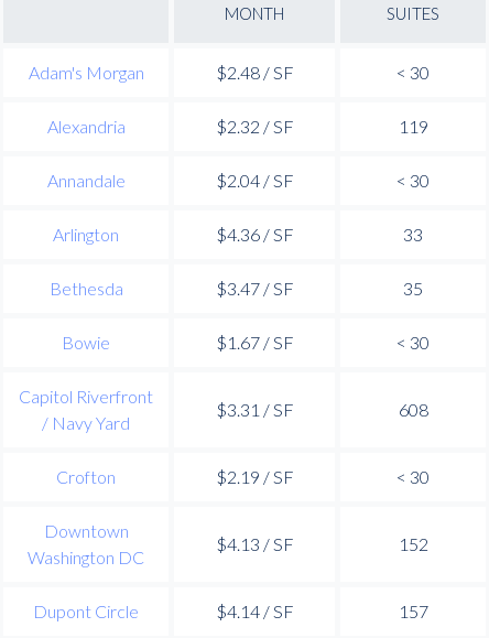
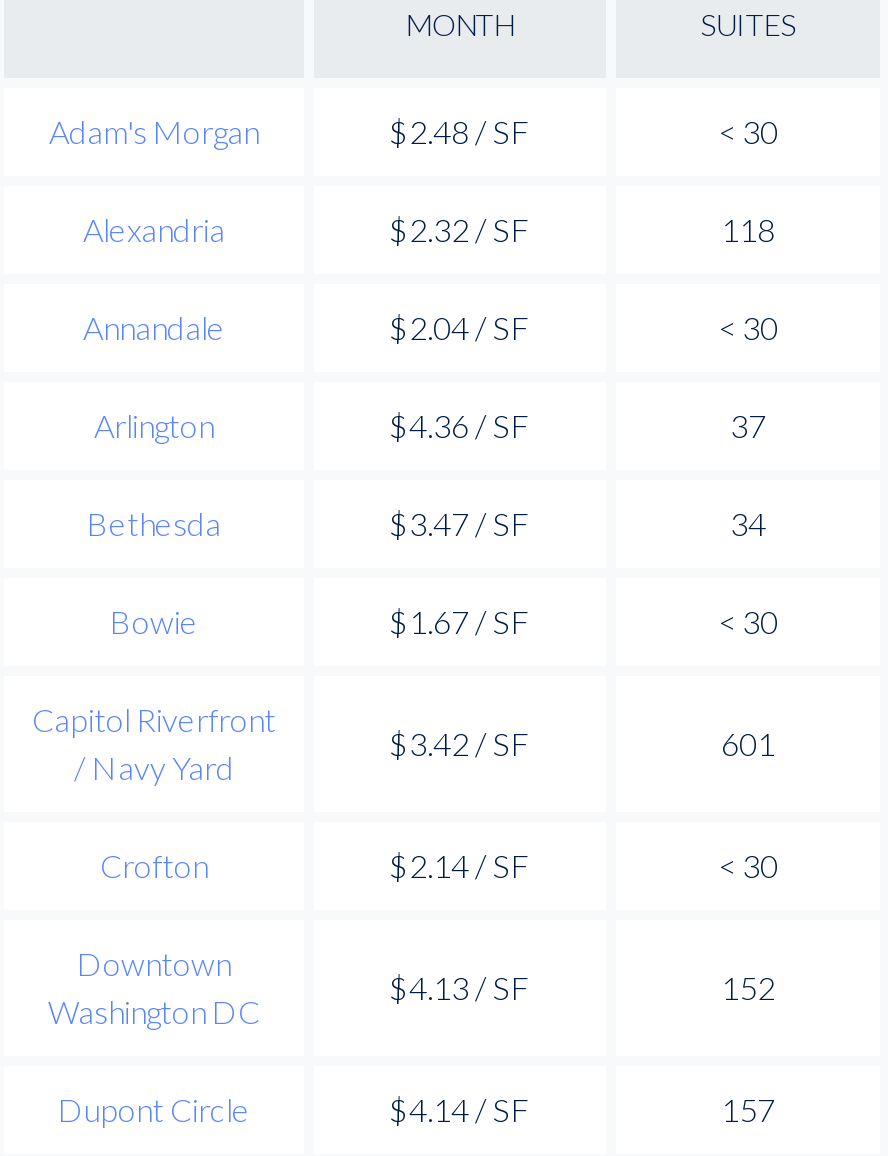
[398,115,428,136] 119 -> [721,210,775,248] 118
[403,223,423,244] 33 -> [730,406,766,444] 37
[403,277,423,298] 35 -> [730,504,766,542] 34
[215,399,294,420] $3.31 / SF -> [389,724,531,762] $3.42 / SF
[398,399,428,420] 608 -> [721,724,775,762] 601
[215,466,294,487] $2.19 / SF -> [389,846,531,884] $2.14 / SF

